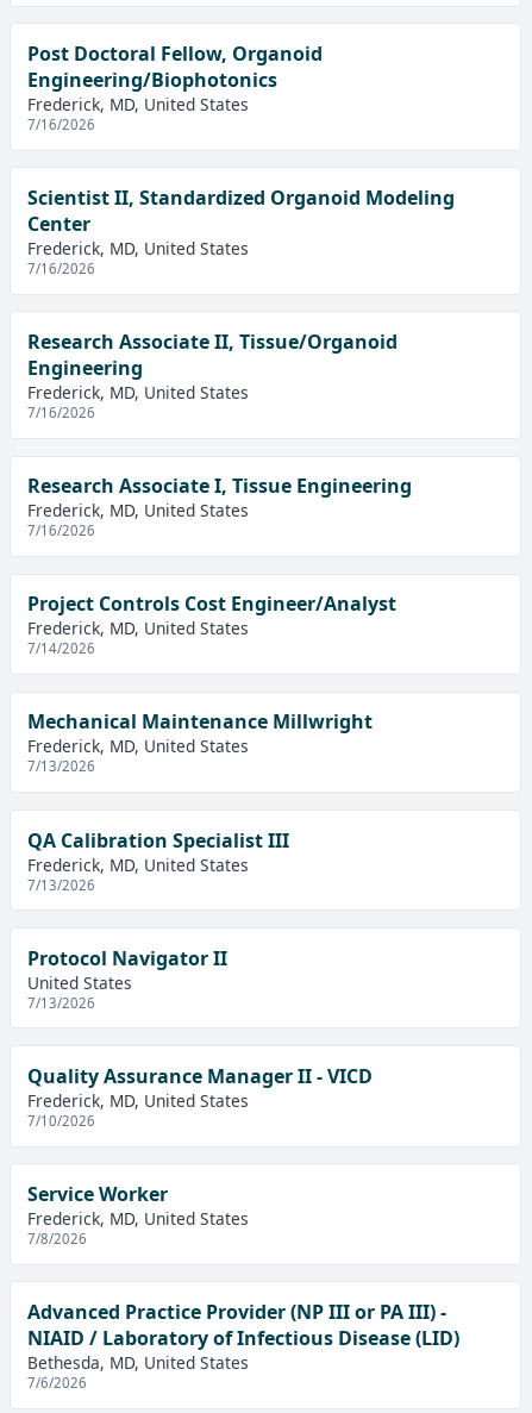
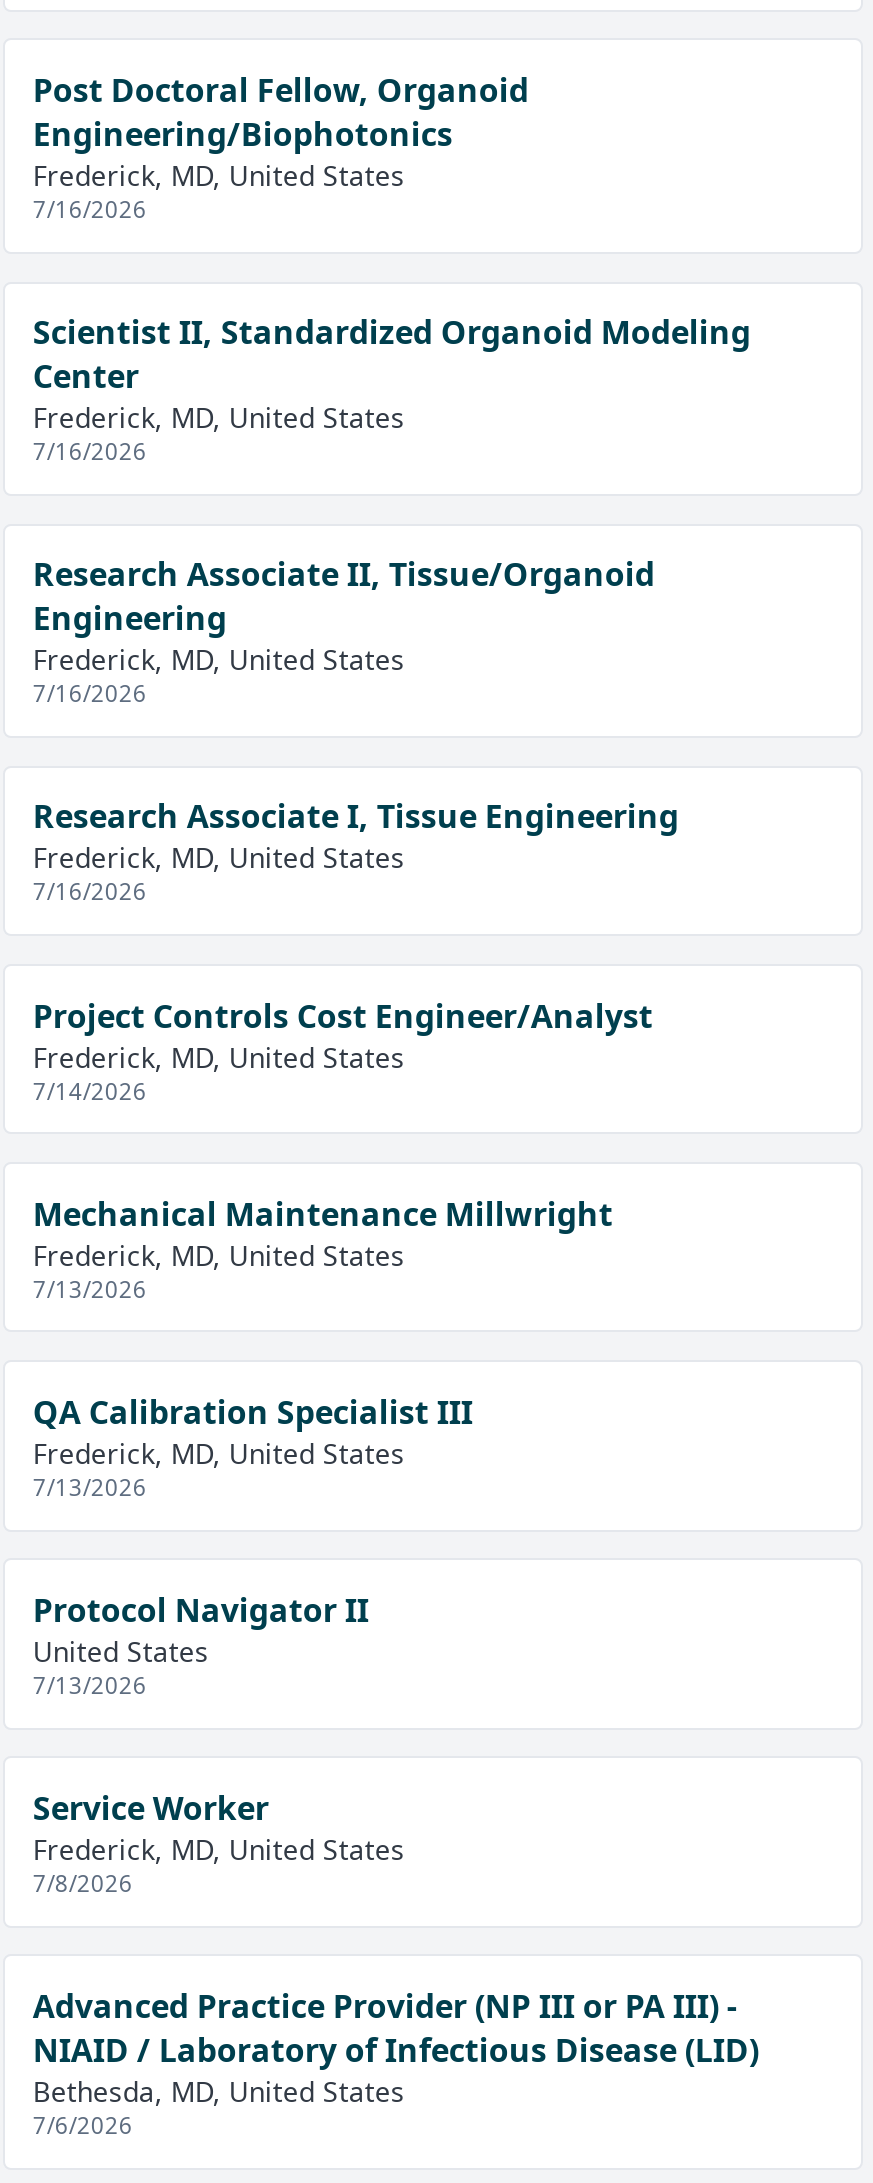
[27,1063,372,1129] Quality Assurance Manager II - VICD | Frederick, MD, United States | 7/10/2026 -> none

